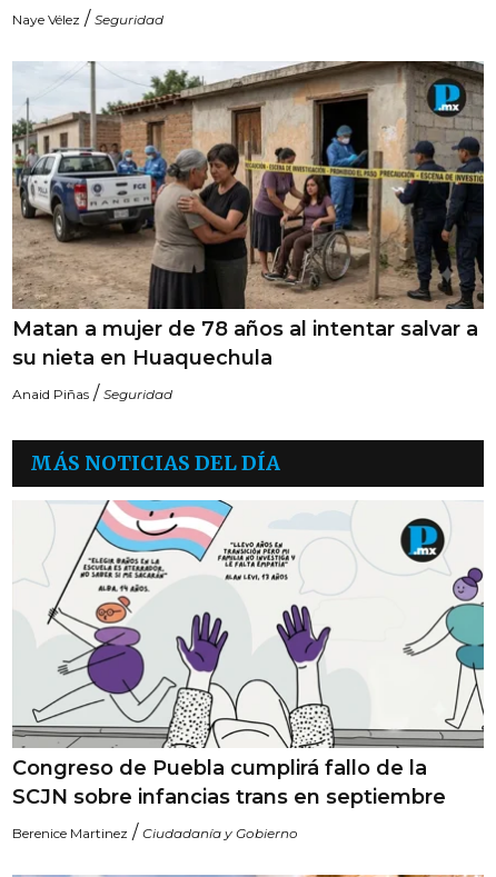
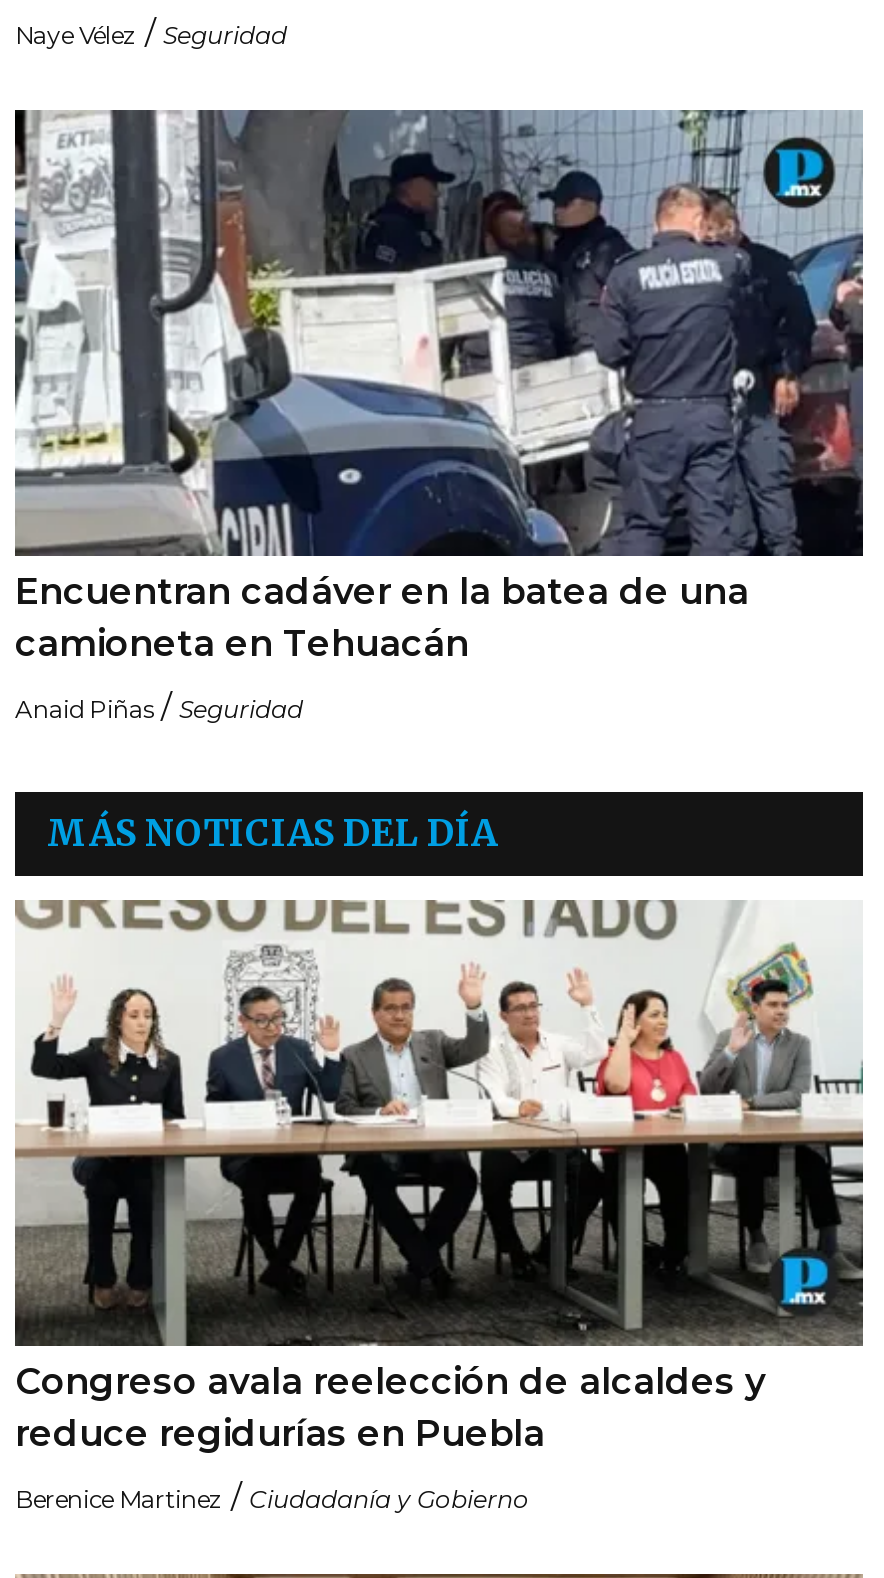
[11,60,484,370] [image] | Matan a mujer de 78 años al intentar salvar a | su nieta en Huaquechula -> [13,108,863,665] [image] | Encuentran cadáver en la batea de una | camioneta en Tehuacán
[12,499,485,809] [image] | Congreso de Puebla cumplirá fallo de la | SCJN sobre infancias trans en septiembre -> [13,898,865,1455] [image] | Congreso avala reelección de alcaldes y | reduce regidurías en Puebla

